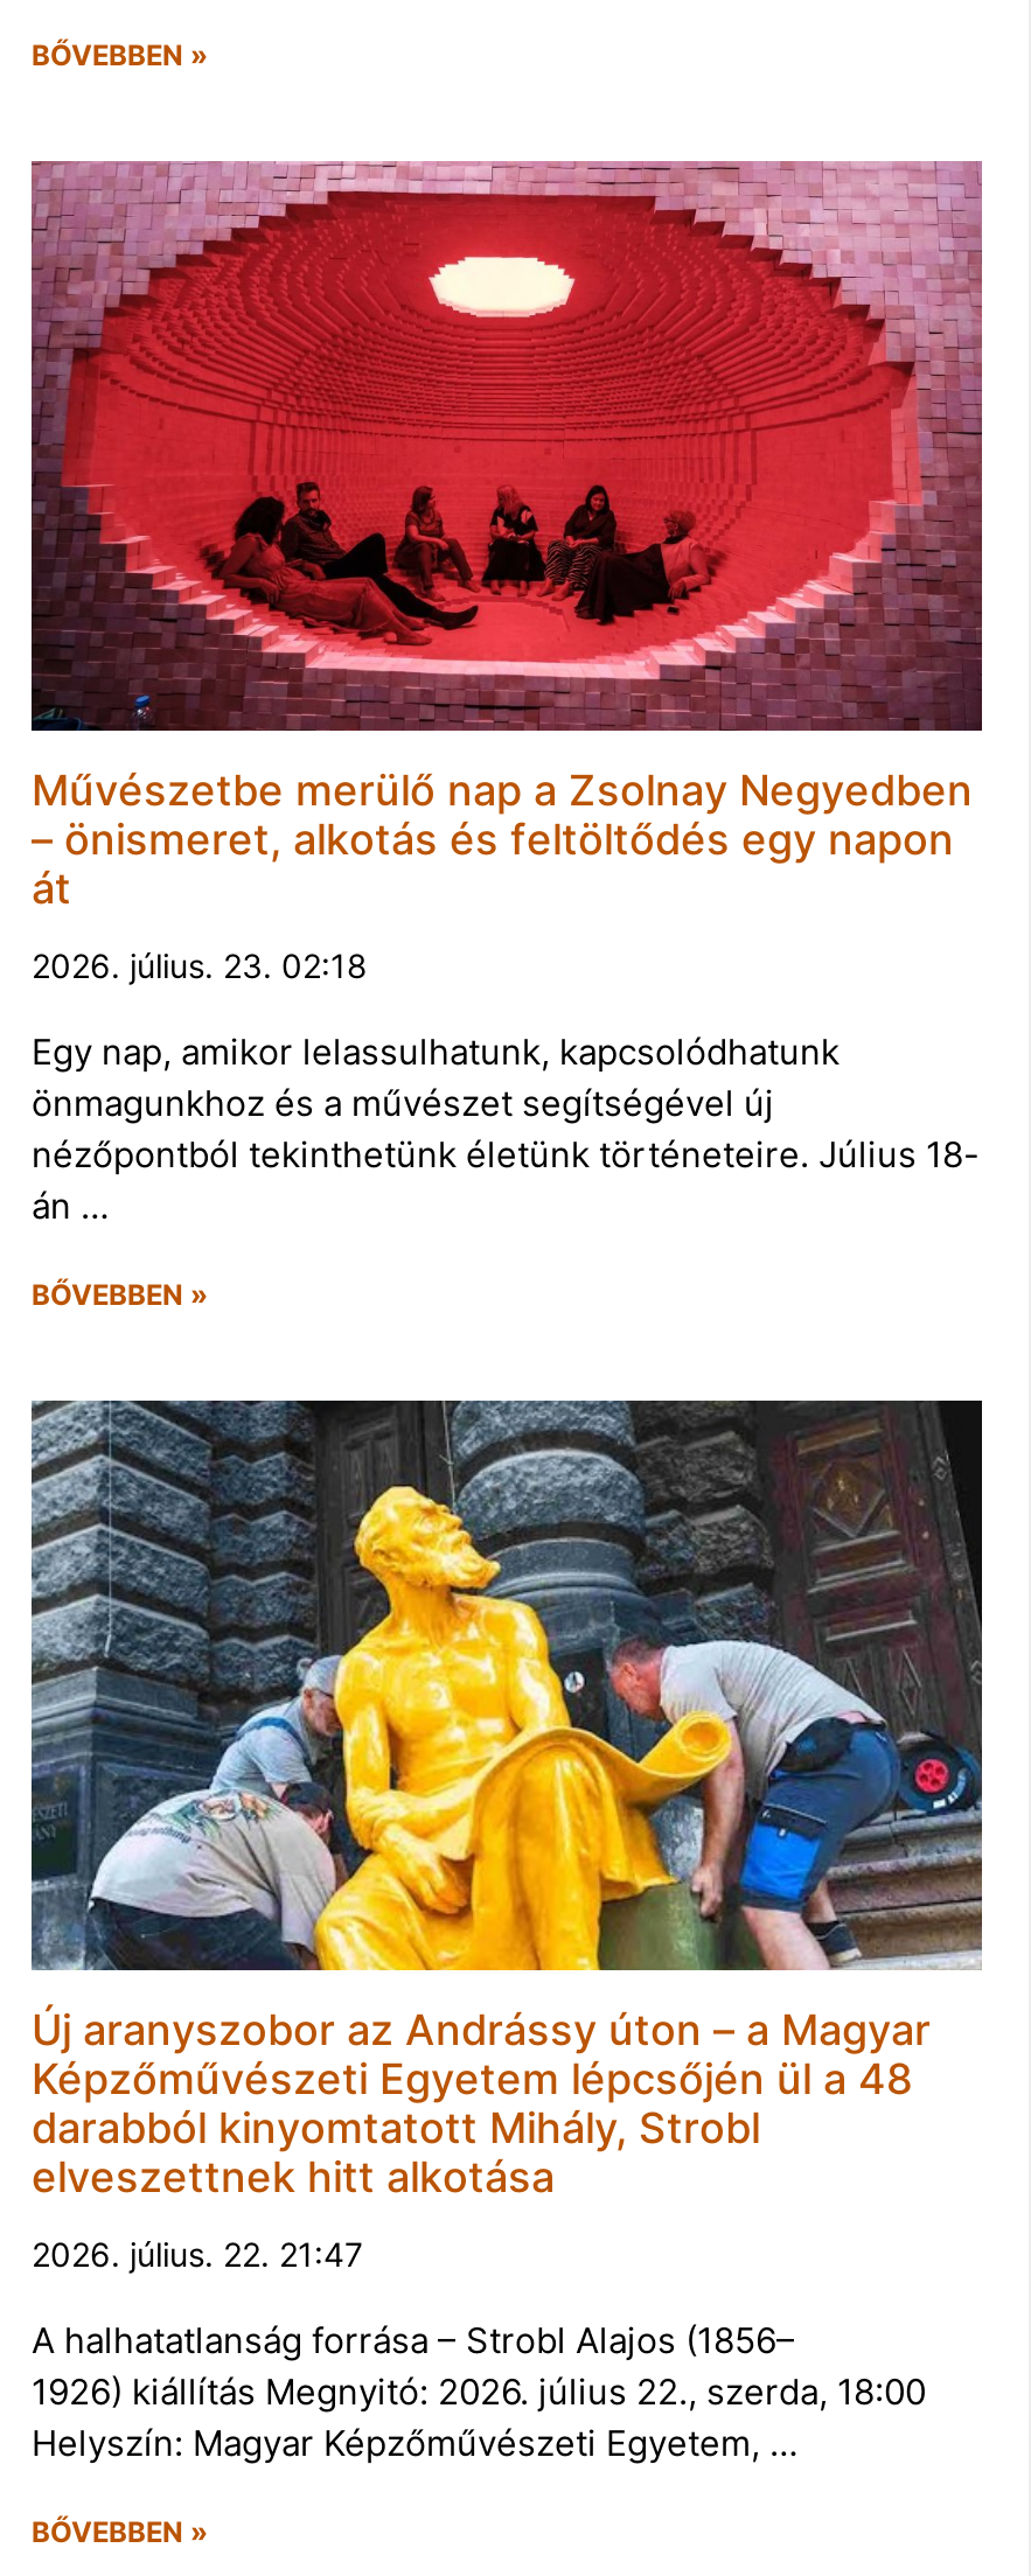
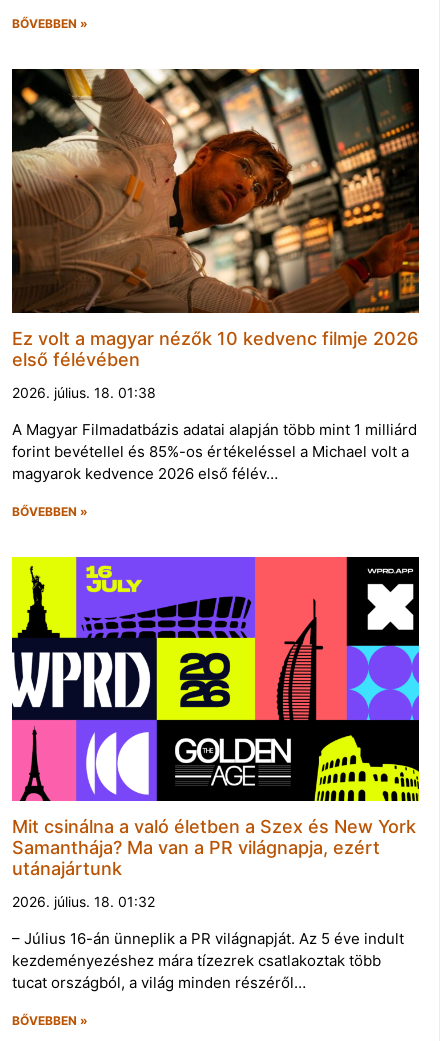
[29,159,984,733] [image] -> [11,68,420,278] [image]
[32,766,973,913] Művészetbe merülő nap a Zsolnay Negyedben | – önismeret, alkotás és feltöltődés egy napon | át -> [12,328,418,370] Ez volt a magyar nézők 10 kedvenc filmje 2026 | első félévében
[32,945,368,985] 2026. július. 23. 02:18 -> [12,384,156,401] 2026. július. 18. 01:38
[32,1029,980,1228] Egy nap, amikor lelassulhatunk, kapcsolódhatunk | önmagunkhoz és a művészet segítségével új | nézőpontból tekinthetünk életünk történeteire. Július 18- | án … -> [12,420,417,483] A Magyar Filmadatbázis adatai alapján több mint 1 milliárd | forint bevétellel és 85%-os értékeléssel a Michael volt a | magyarok kedvence 2026 első félév…
[29,1398,984,2202] [image] | Új aranyszobor az Andrássy úton – a Magyar | Képzőművészeti Egyetem lépcsőjén ül a 48 | darabból kinyomtatott Mihály, Strobl | elveszettnek hitt alkotása -> [11,556,420,879] [image] | Mit csinálna a való életben a Szex és New York | Samanthája? Ma van a PR világnapja, ezért | utánajártunk
[32,2234,363,2274] 2026. július. 22. 21:47 -> [12,893,155,910] 2026. július. 18. 01:32
[32,2319,926,2466] A halhatatlanság forrása – Strobl Alajos (1856– | 1926) kiállítás Megnyitó: 2026. július 22., szerda, 18:00 | Helyszín: Magyar Képzőművészeti Egyetem, … -> [12,929,404,992] – Július 16-án ünneplik a PR világnapját. Az 5 éve indult | kezdeményezéshez mára tízezrek csatlakoztak több | tucat országból, a világ minden részéről…

